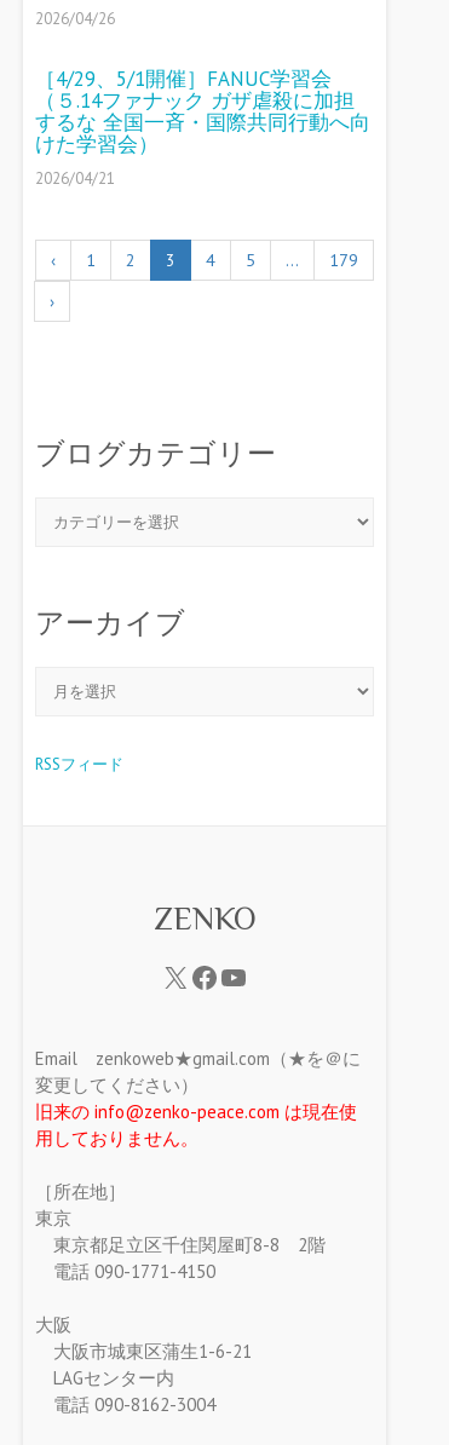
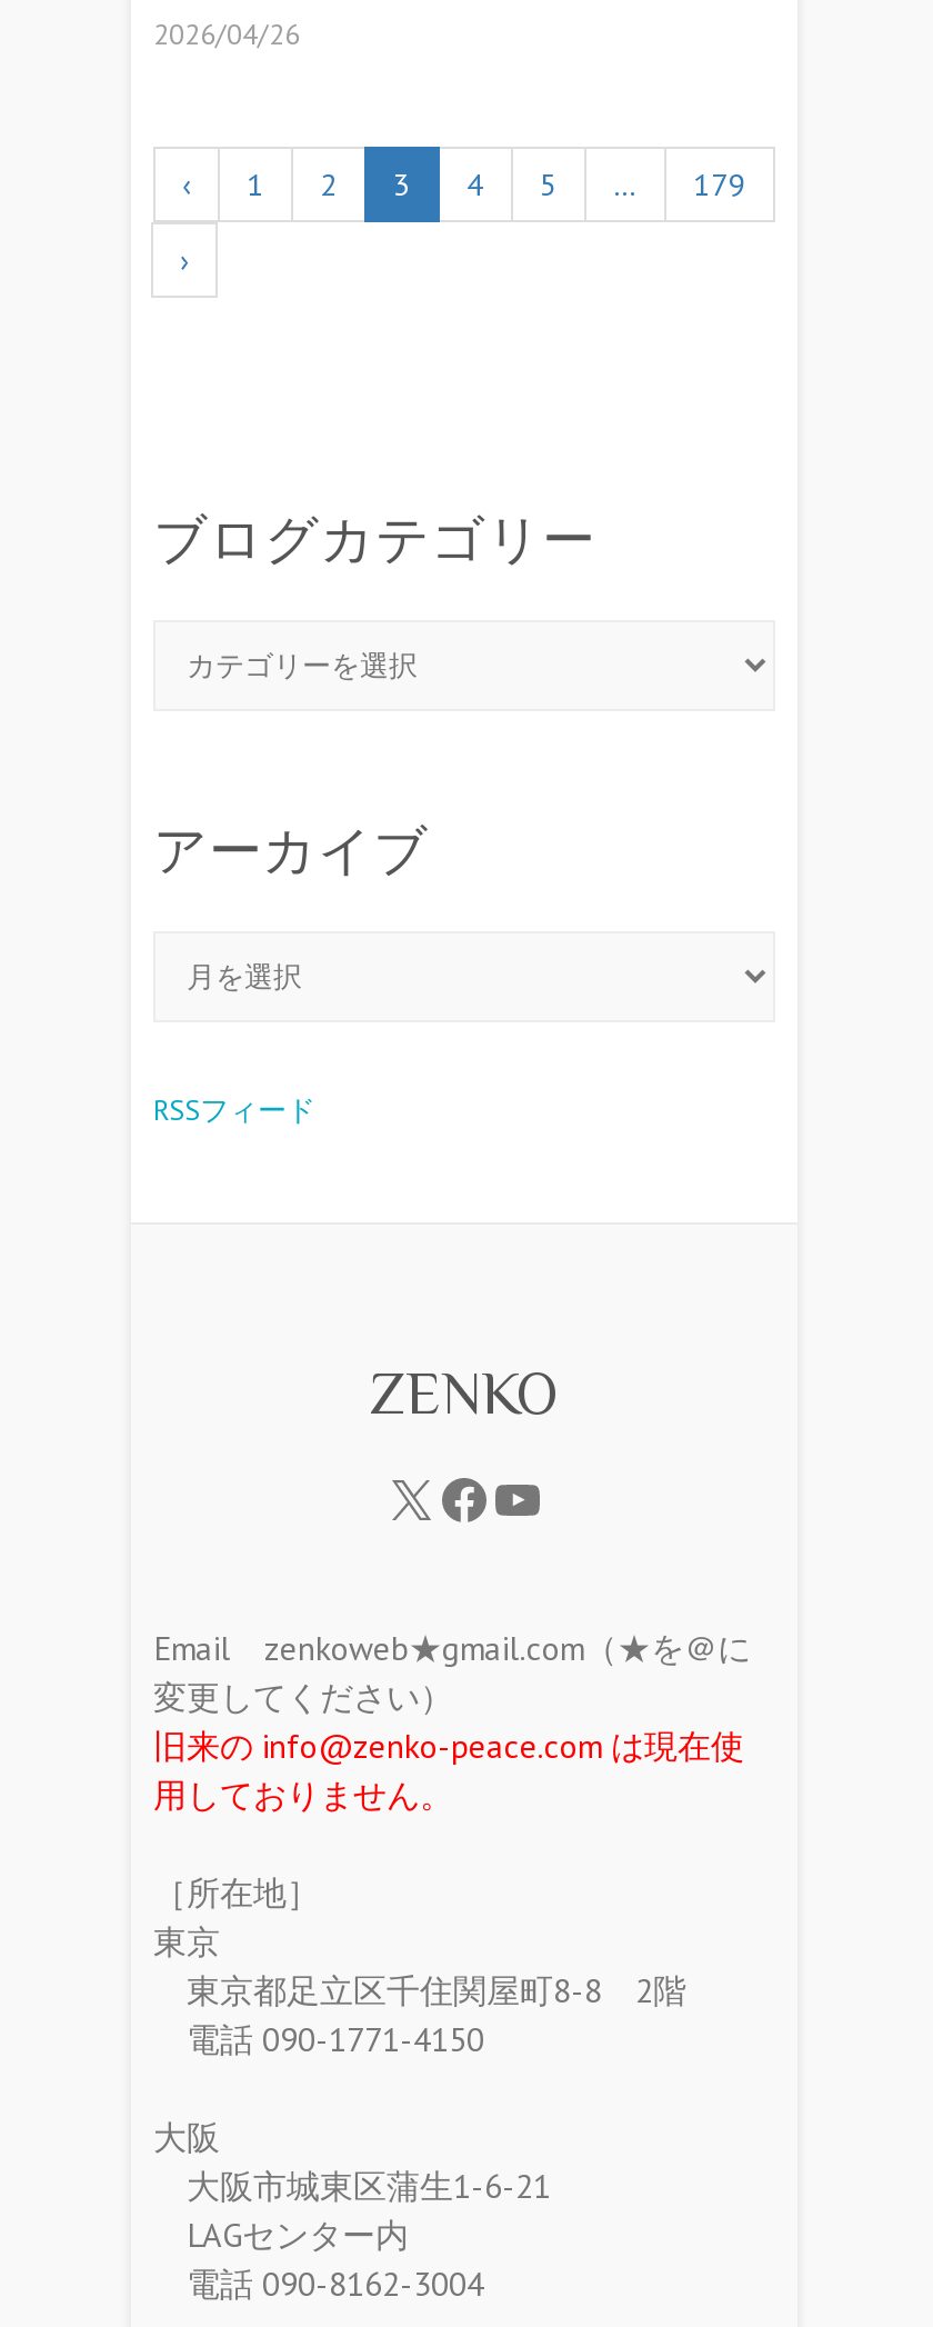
[35,65,370,189] ［4/29、5/1開催］FANUC学習会 | （５.14ファナック ガザ虐殺に加担 | するな 全国一斉・国際共同行動へ向 | けた学習会） | 2026/04/21 -> none

